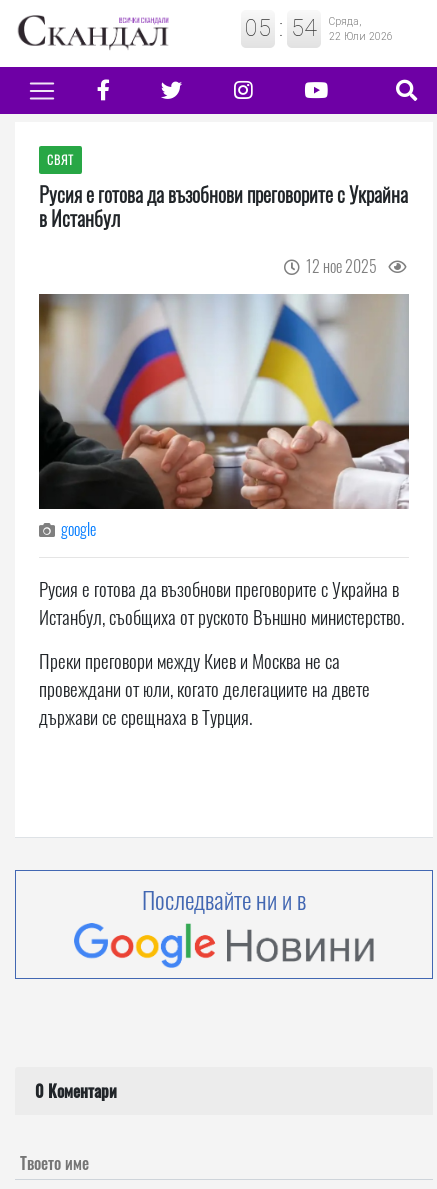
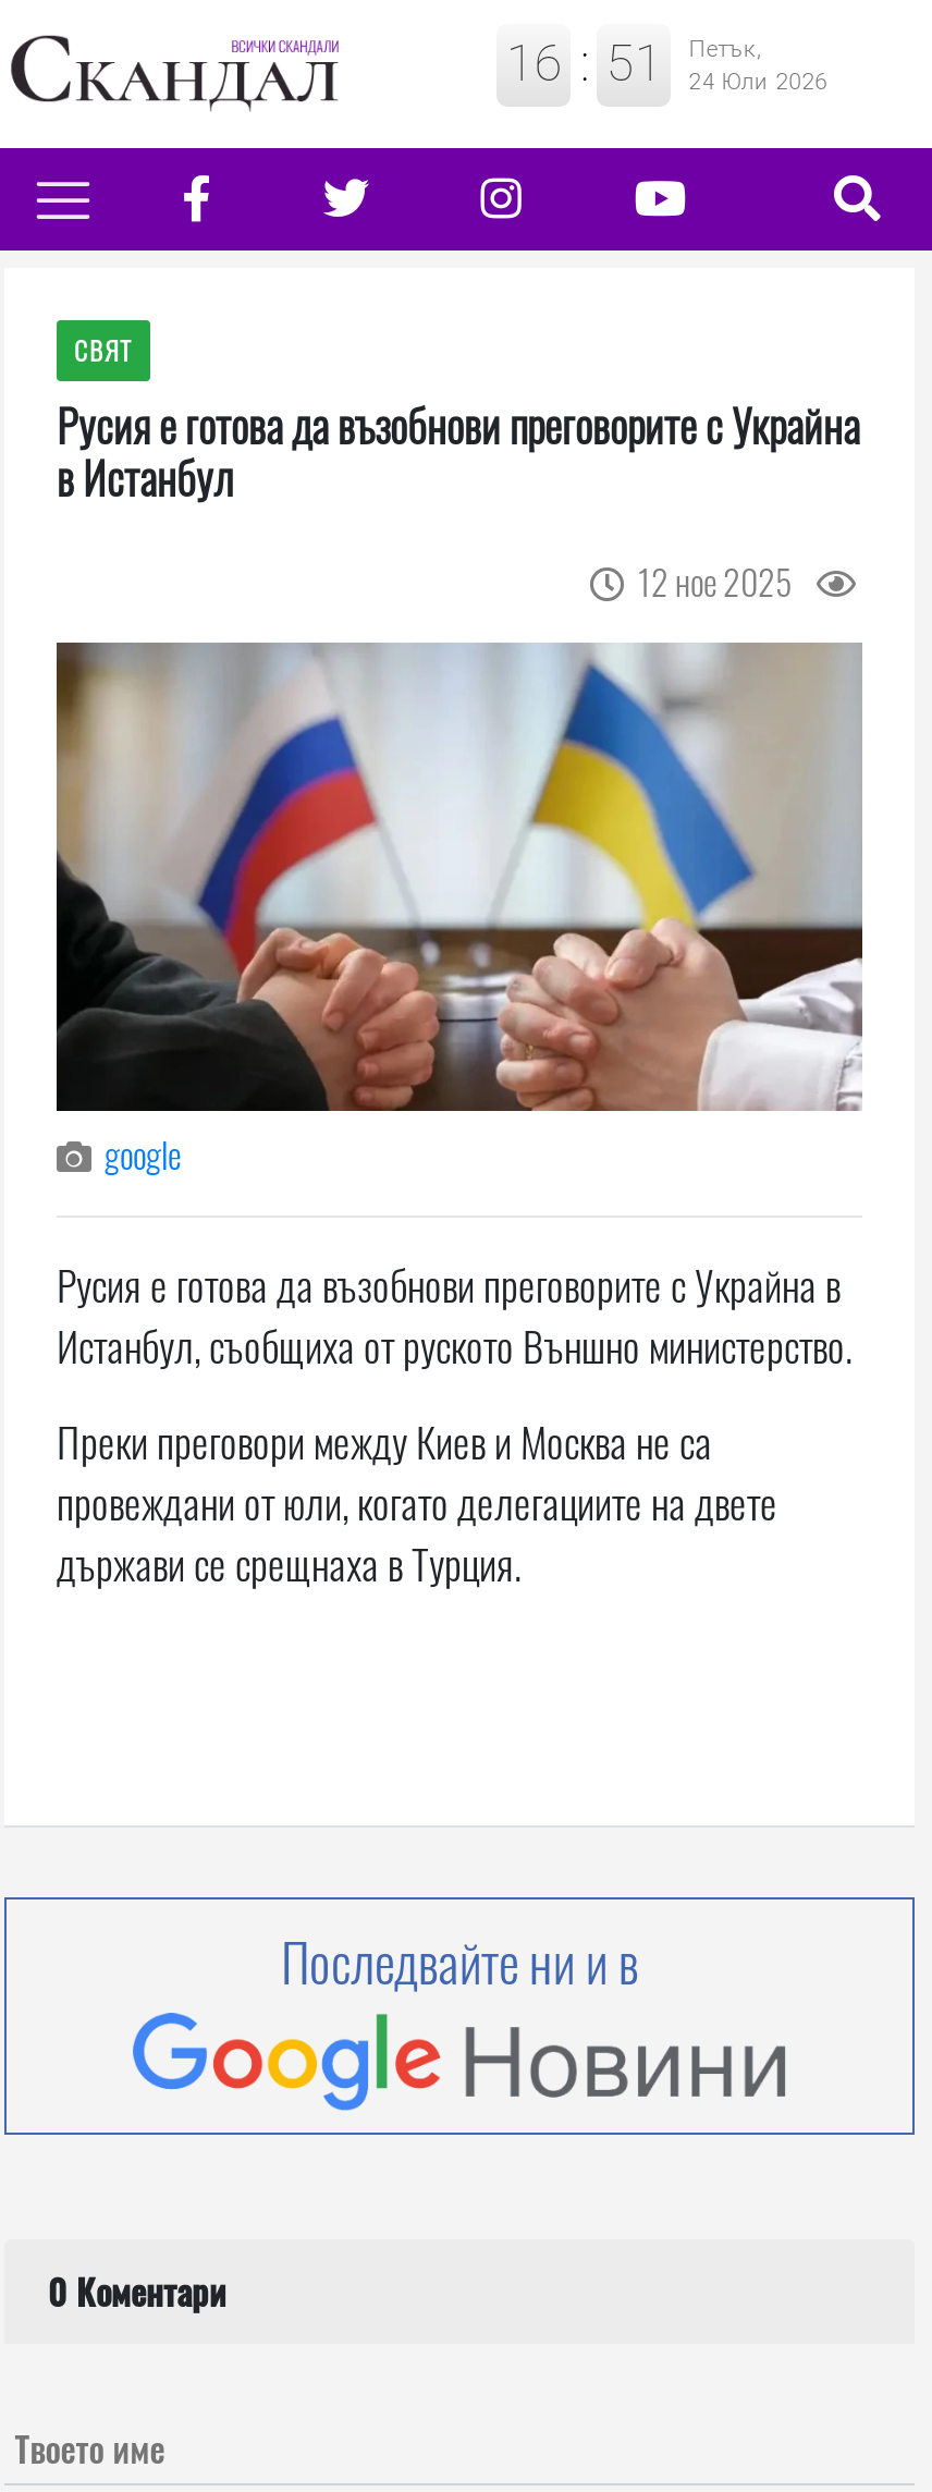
[245,14,393,43] 05 : 54 | Сряда, | 22 Юли 2026 -> [506,32,828,95] 16 : 51 | Петък, | 24 Юли 2026

